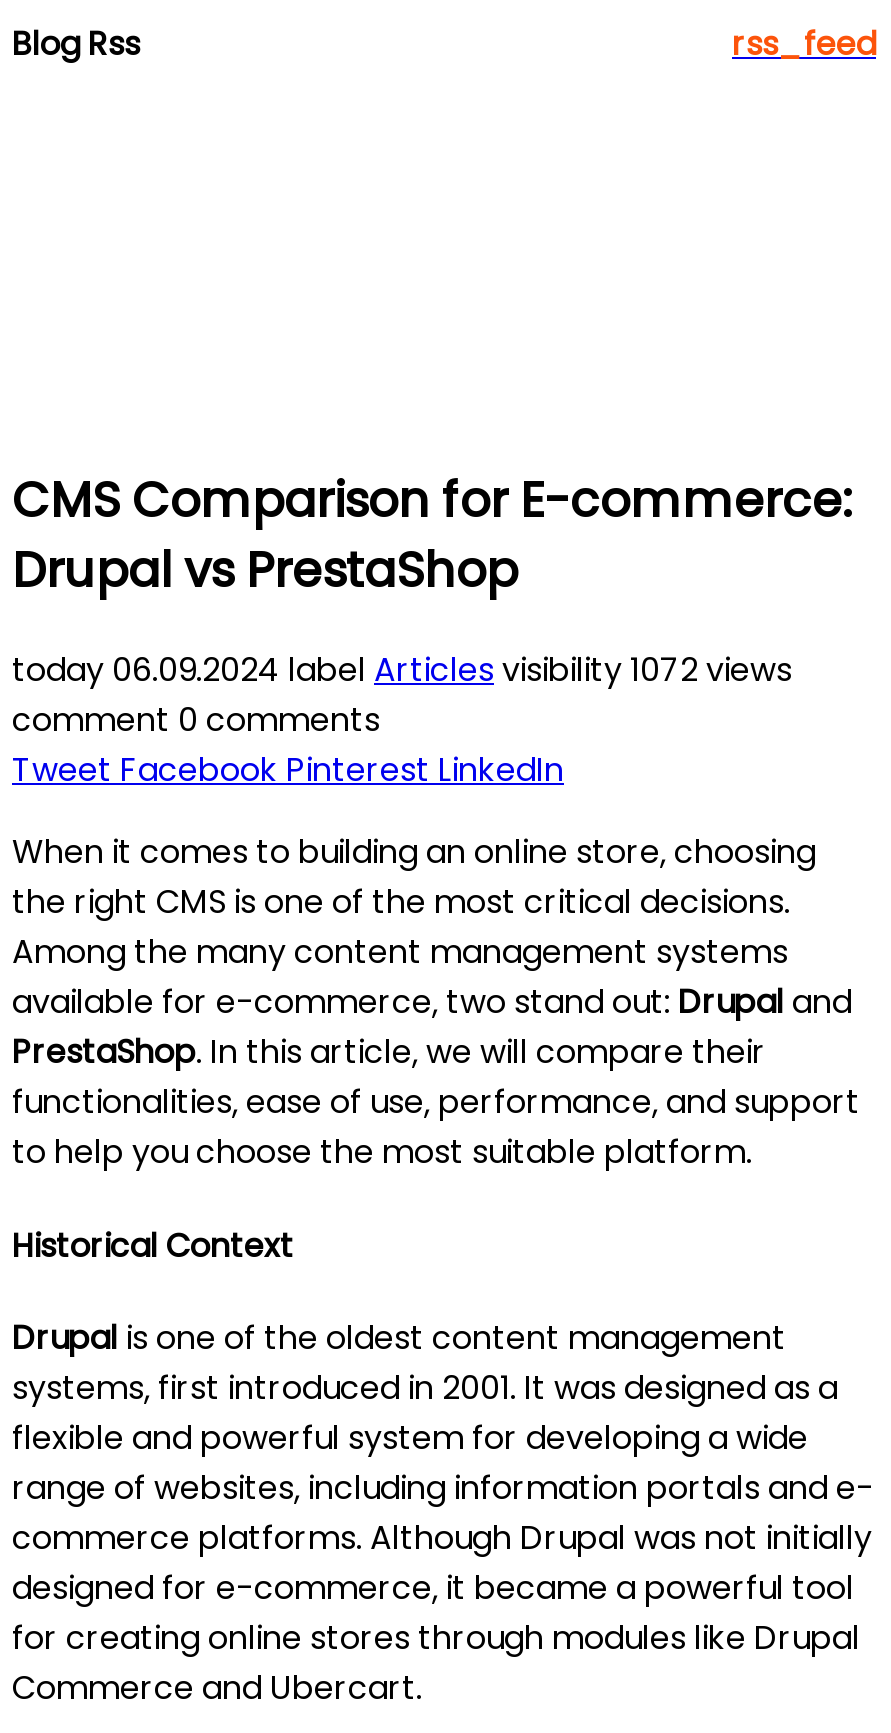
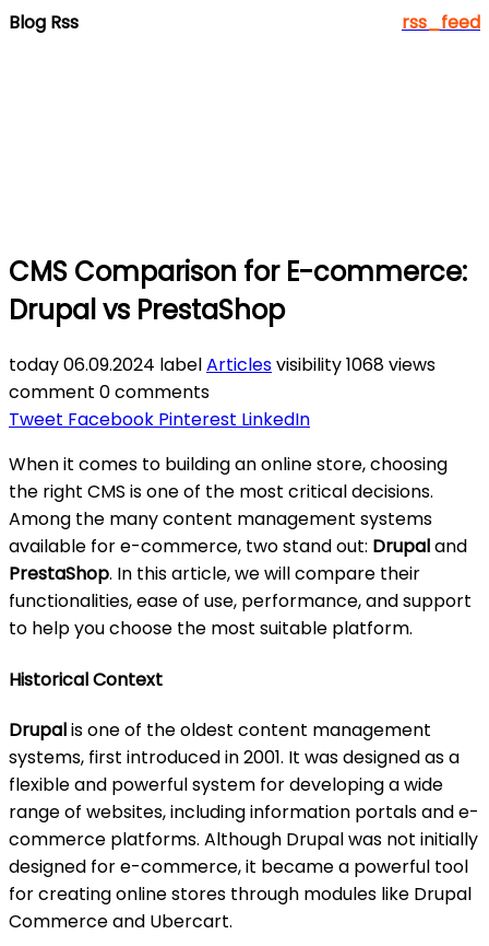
[12,647,792,693] today 06.09.2024 label Articles visibility 1072 views -> [9,352,436,378] today 06.09.2024 label Articles visibility 1068 views

